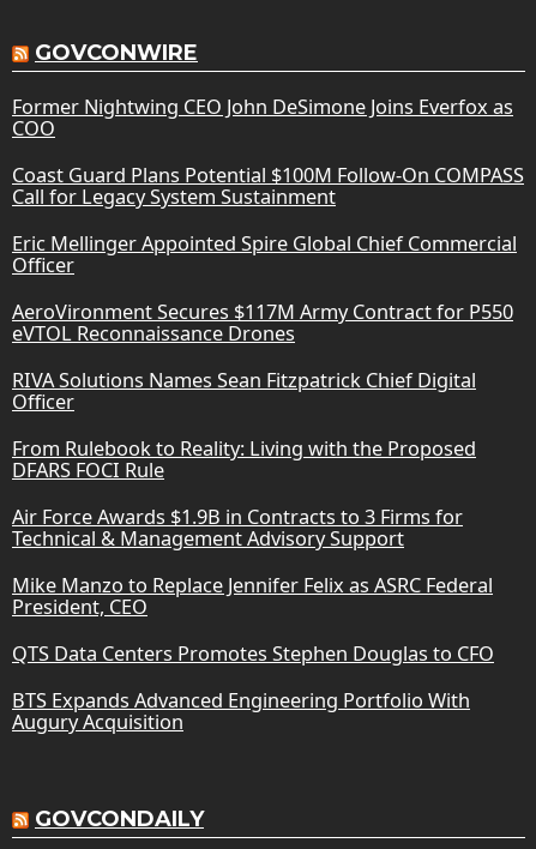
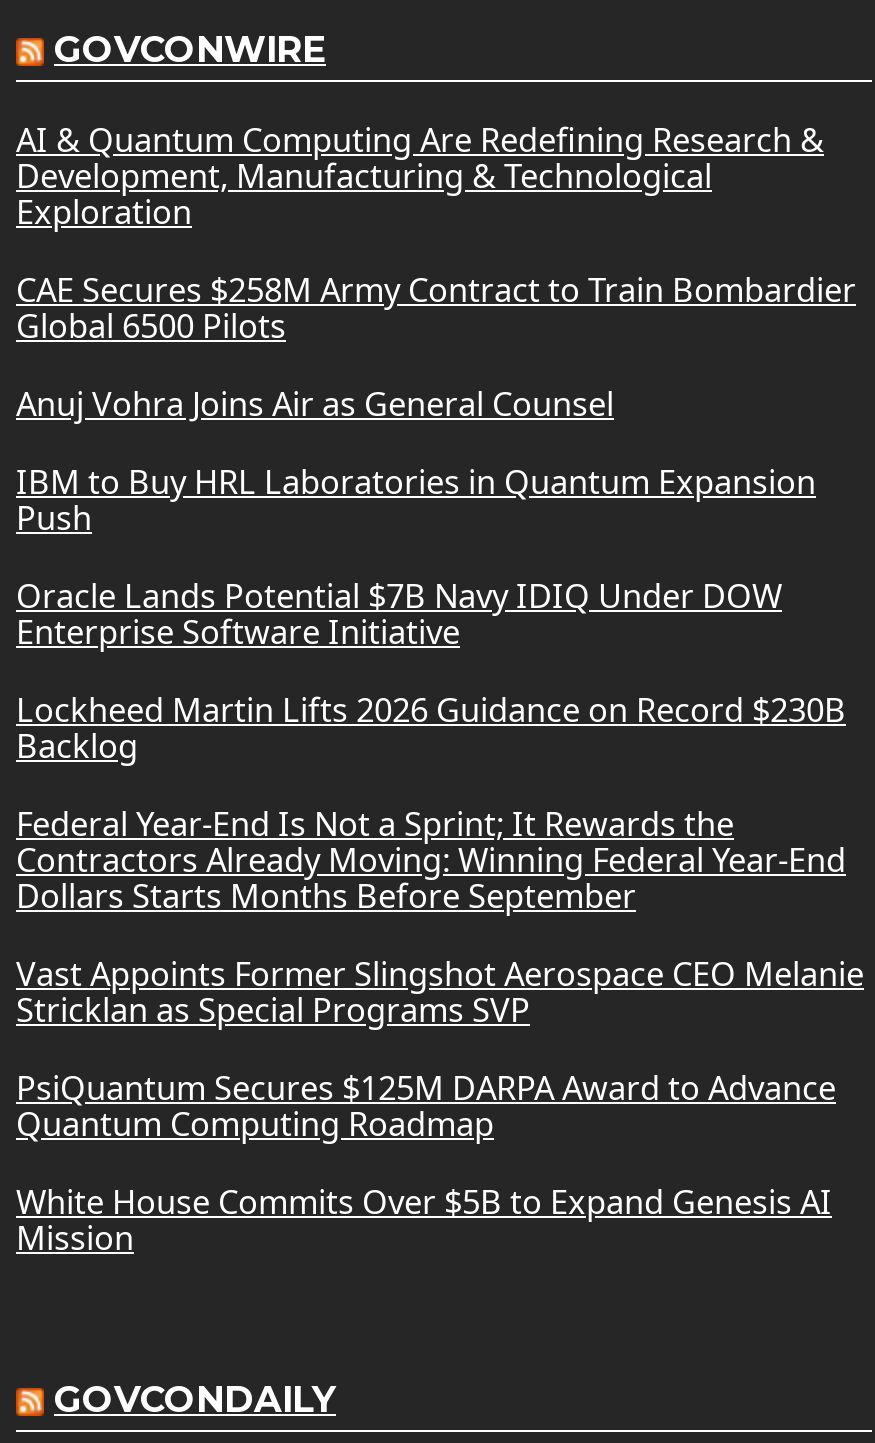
[12,93,513,141] Former Nightwing CEO John DeSimone Joins Everfox as | COO -> [16,118,824,234] AI & Quantum Computing Are Redefining Research & | Development, Manufacturing & Technological | Exploration
[12,162,524,210] Coast Guard Plans Potential $100M Follow-On COMPASS | Call for Legacy System Sustainment -> [16,268,856,348] CAE Secures $258M Army Contract to Train Bombardier | Global 6500 Pilots
[12,230,517,278] Eric Mellinger Appointed Spire Global Chief Commercial | Officer -> [16,382,614,426] Anuj Vohra Joins Air as General Counsel
[12,298,513,346] AeroVironment Secures $117M Army Contract for P550 | eVTOL Reconnaissance Drones -> [16,460,816,540] IBM to Buy HRL Laboratories in Quantum Expansion | Push
[12,367,476,415] RIVA Solutions Names Sean Fitzpatrick Chief Digital | Officer -> [16,574,782,654] Oracle Lands Potential $7B Navy IDIQ Under DOW | Enterprise Software Initiative
[12,435,476,483] From Rulebook to Reality: Living with the Proposed | DFARS FOCI Rule -> [16,688,846,768] Lockheed Martin Lifts 2026 Guidance on Record $230B | Backlog
[12,504,463,551] Air Force Awards $1.9B in Contracts to 3 Firms for | Technical & Management Advisory Support -> [16,802,846,918] Federal Year-End Is Not a Sprint; It Rewards the | Contractors Already Moving: Winning Federal Year-End | Dollars Starts Months Before September
[12,572,493,620] Mike Manzo to Replace Jennifer Felix as ASRC Federal | President, CEO -> [16,952,864,1032] Vast Appoints Former Slingshot Aerospace CEO Melanie | Stricklan as Special Programs SVP
[12,640,494,667] QTS Data Centers Promotes Stephen Douglas to CFO -> [16,1066,836,1146] PsiQuantum Secures $125M DARPA Award to Advance | Quantum Computing Roadmap
[12,687,470,735] BTS Expands Advanced Engineering Portfolio With | Augury Acquisition -> [16,1180,832,1260] White House Commits Over $5B to Expand Genesis AI | Mission

